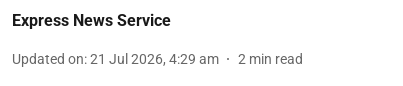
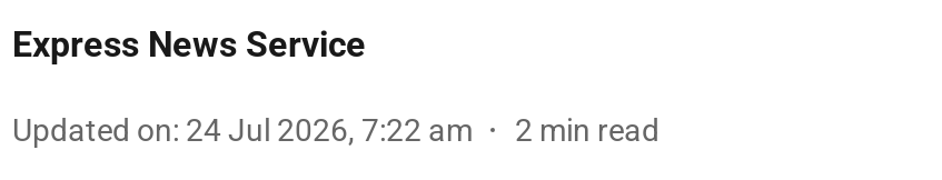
[12,51,219,67] Updated on: 21 Jul 2026, 4:29 am -> [12,111,473,146] Updated on: 24 Jul 2026, 7:22 am

